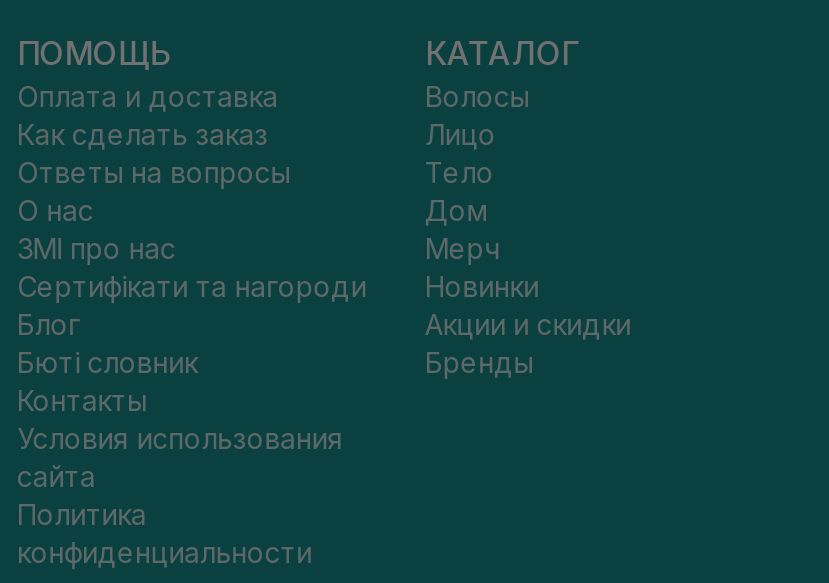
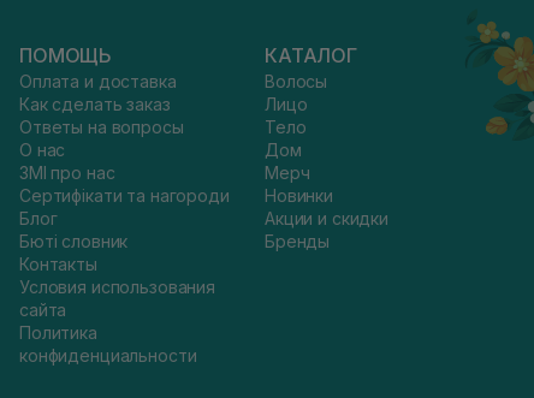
none -> [465,12,530,139] [image]

